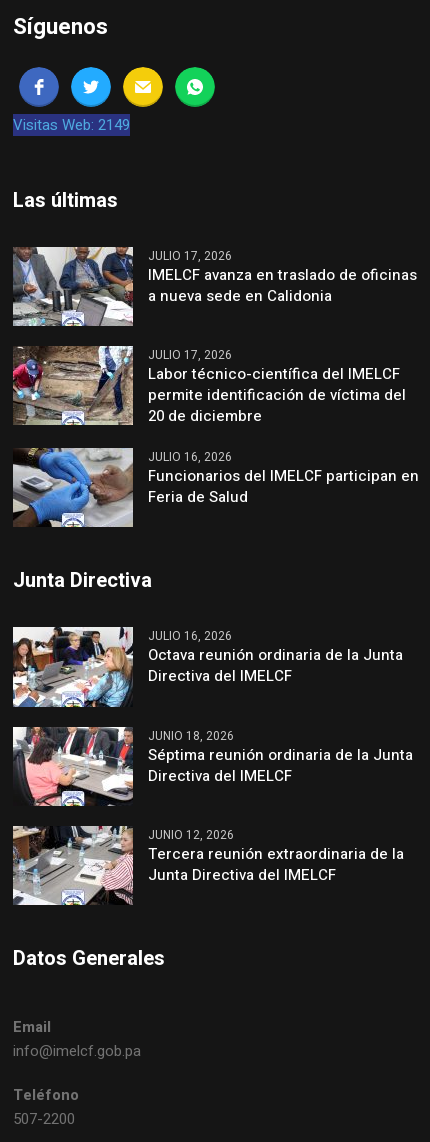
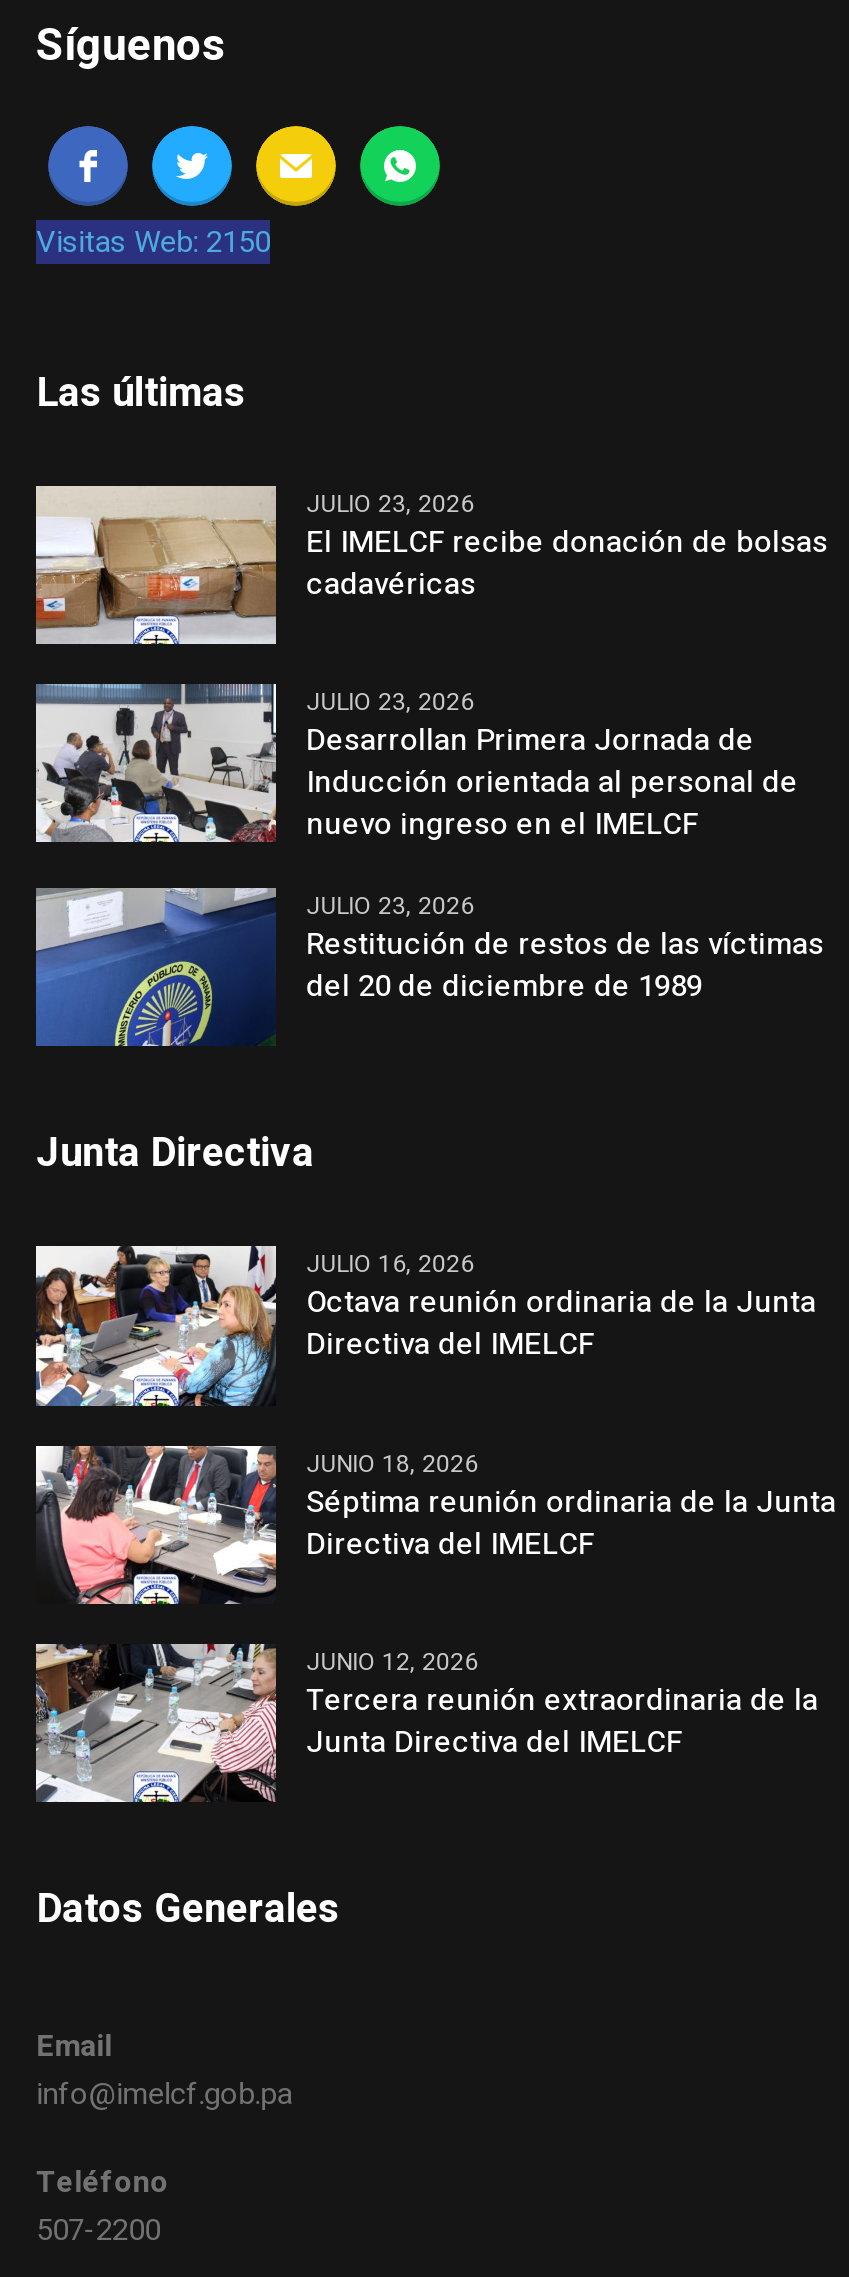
[13,114,130,136] Visitas Web: 2149 -> [36,220,270,264] Visitas Web: 2150
[12,246,417,326] [image] | JULIO 17, 2026 | IMELCF avanza en traslado de oficinas | a nueva sede en Calidonia -> [34,484,828,644] [image] | JULIO 23, 2026 | El IMELCF recibe donación de bolsas | cadavéricas
[12,346,406,427] [image] | JULIO 17, 2026 | Labor técnico-científica del IMELCF | permite identificación de víctima del | 20 de diciembre -> [34,682,798,846] [image] | JULIO 23, 2026 | Desarrollan Primera Jornada de | Inducción orientada al personal de | nuevo ingreso en el IMELCF
[12,447,419,528] [image] | JULIO 16, 2026 | Funcionarios del IMELCF participan en | Feria de Salud -> [34,886,824,1048] [image] | JULIO 23, 2026 | Restitución de restos de las víctimas | del 20 de diciembre de 1989

